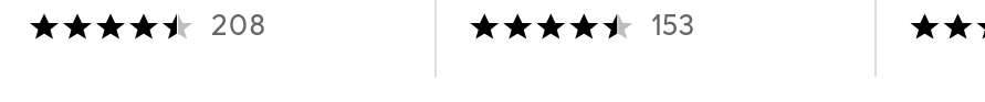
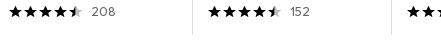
[651,9,694,44] 153 -> [290,4,311,20] 152

